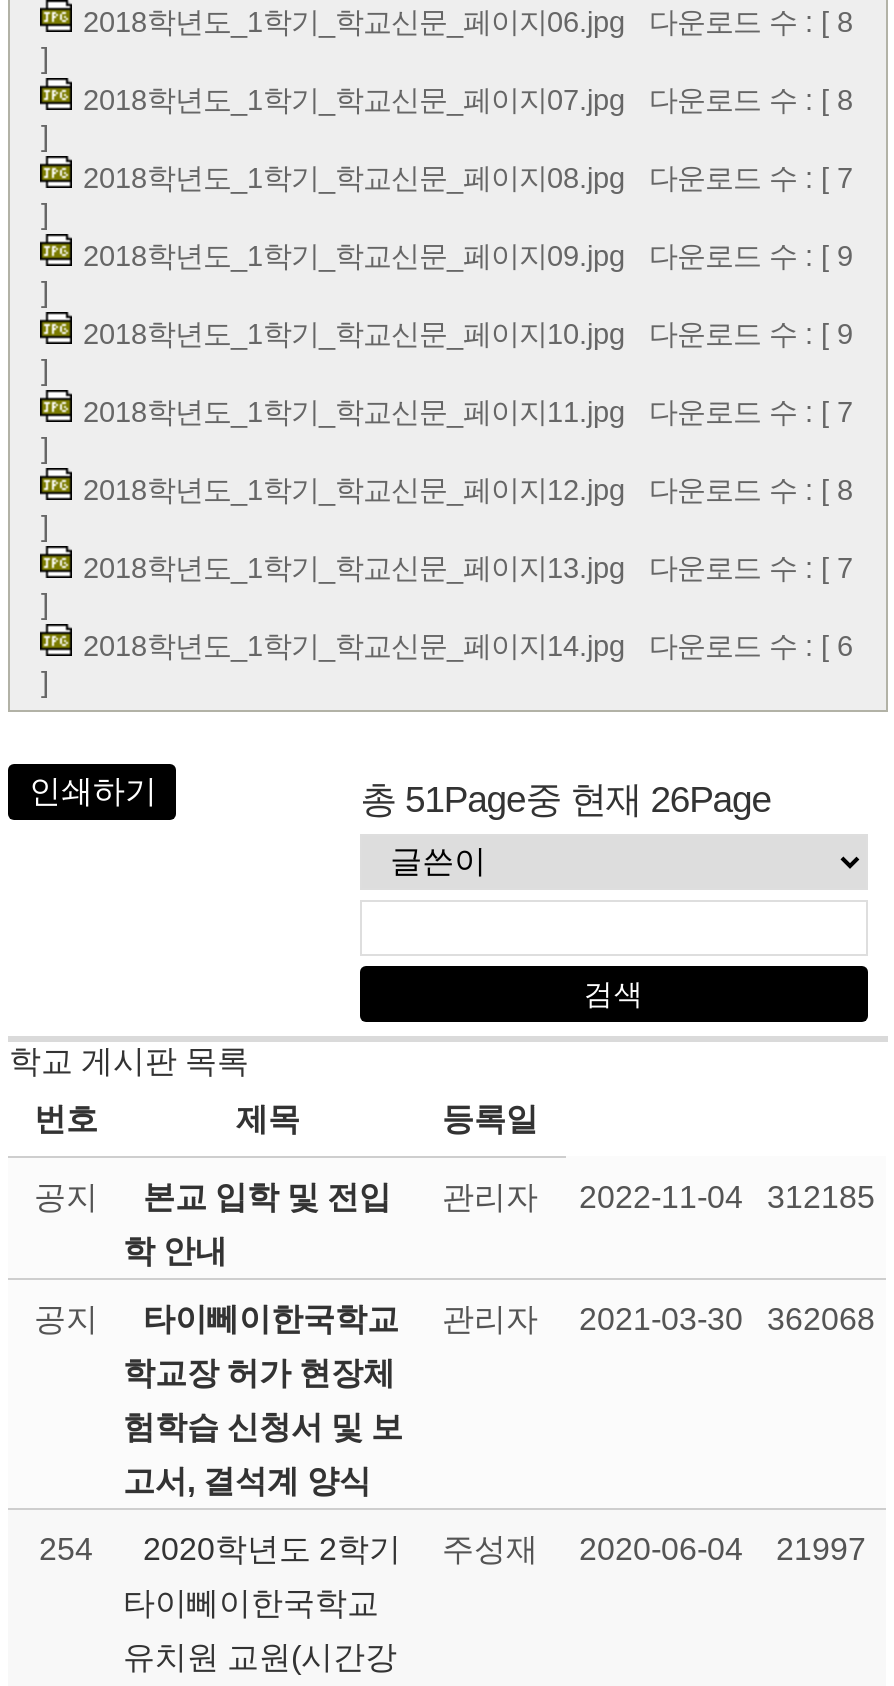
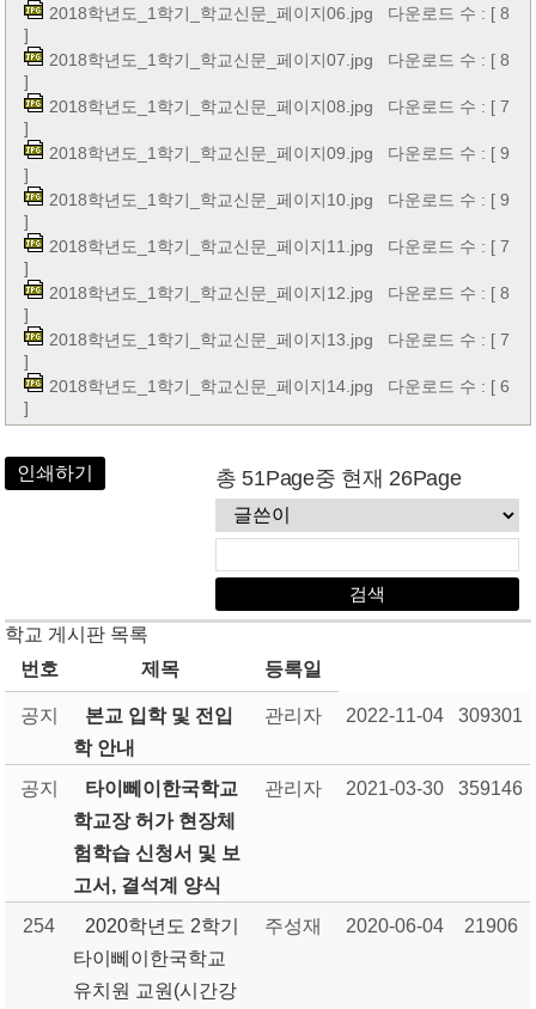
[34,1180,875,1214] 공지 본교 입학 및 전입 관리자 2022-11-04 312185 -> [20,705,523,726] 공지 본교 입학 및 전입 관리자 2022-11-04 309301
[34,1302,875,1336] 공지 타이뻬이한국학교 관리자 2021-03-30 362068 -> [20,778,523,799] 공지 타이뻬이한국학교 관리자 2021-03-30 359146
[39,1532,866,1566] 254 2020학년도 2학기 주성재 2020-06-04 21997 -> [23,916,518,936] 254 2020학년도 2학기 주성재 2020-06-04 21906

